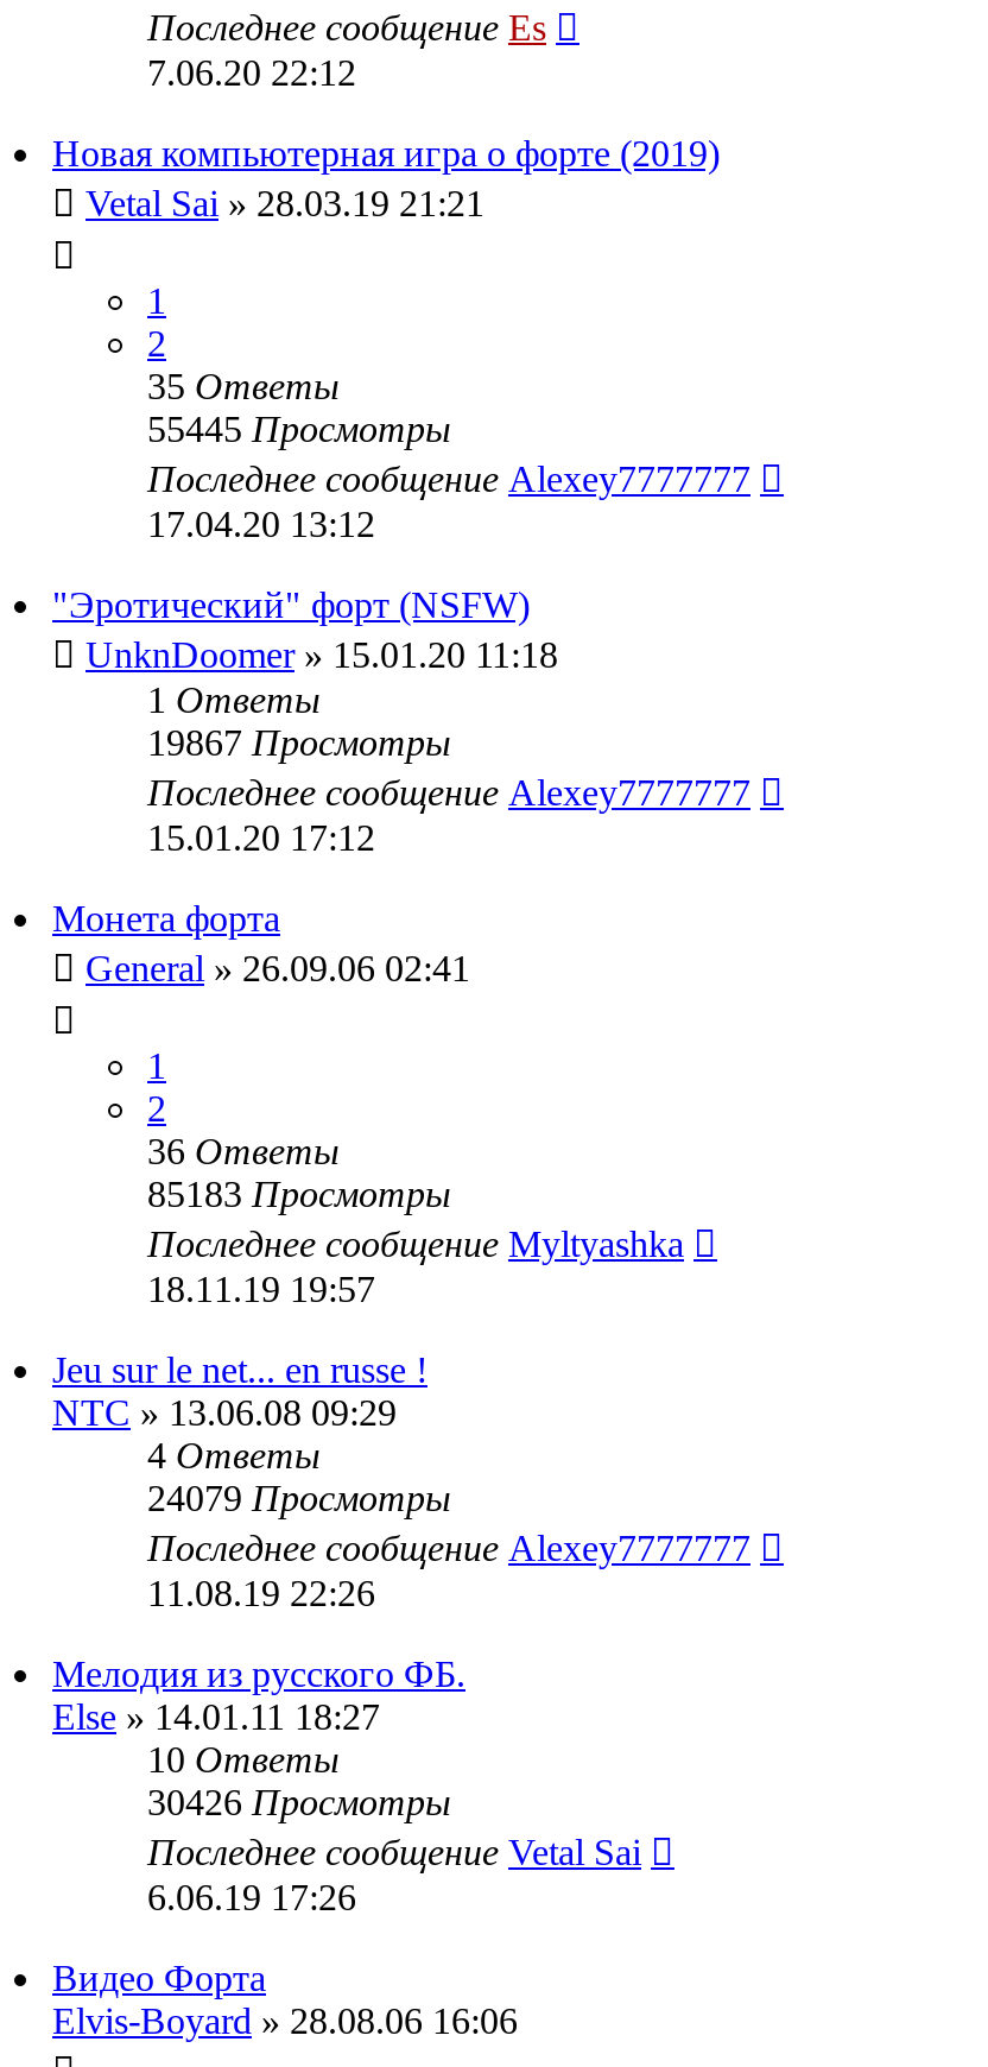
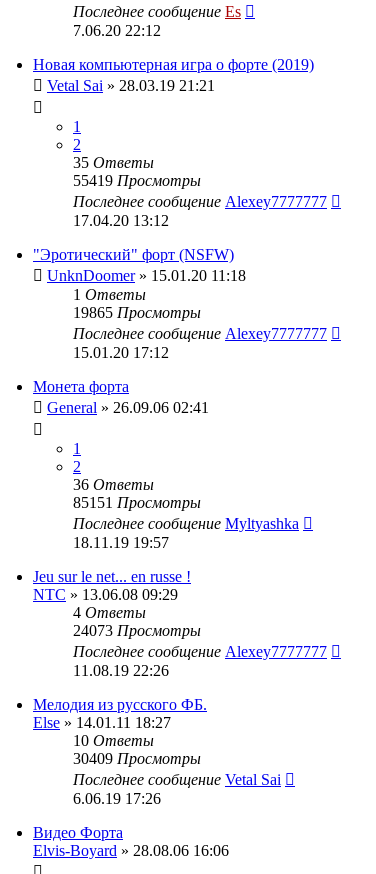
[147,408,451,449] 55445 Просмотры -> [73,172,201,189] 55419 Просмотры
[147,722,451,762] 19867 Просмотры -> [73,304,201,321] 19865 Просмотры
[147,1173,451,1214] 85183 Просмотры -> [73,494,201,511] 85151 Просмотры
[147,1478,451,1518] 24079 Просмотры -> [73,622,201,639] 24073 Просмотры
[147,1782,451,1822] 30426 Просмотры -> [73,750,201,767] 30409 Просмотры

